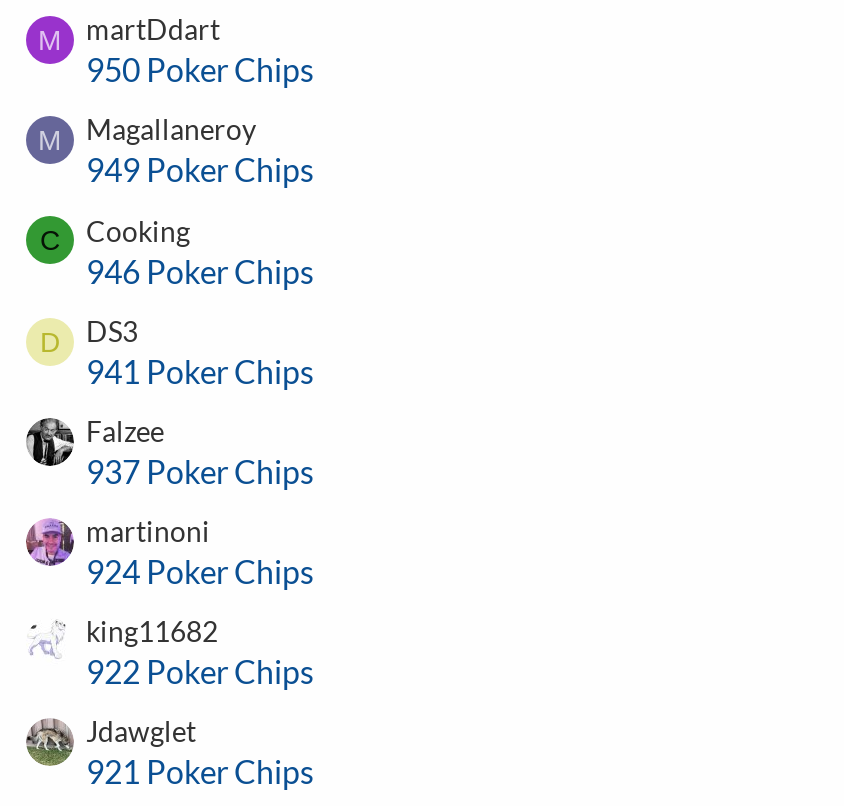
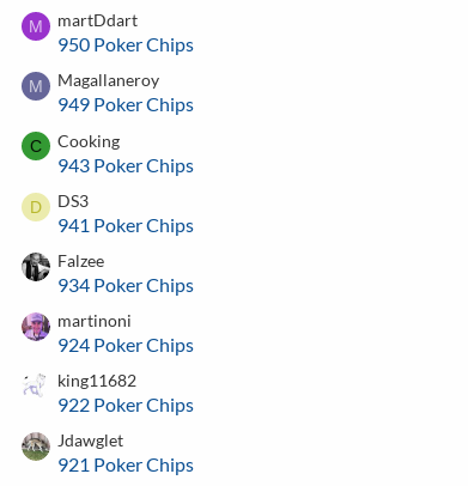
[86,251,314,289] 946 Poker Chips -> [57,153,194,175] 943 Poker Chips
[86,452,314,490] 937 Poker Chips -> [57,273,194,295] 934 Poker Chips

